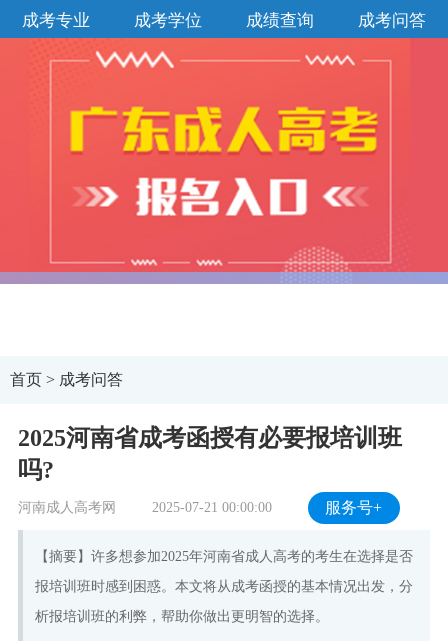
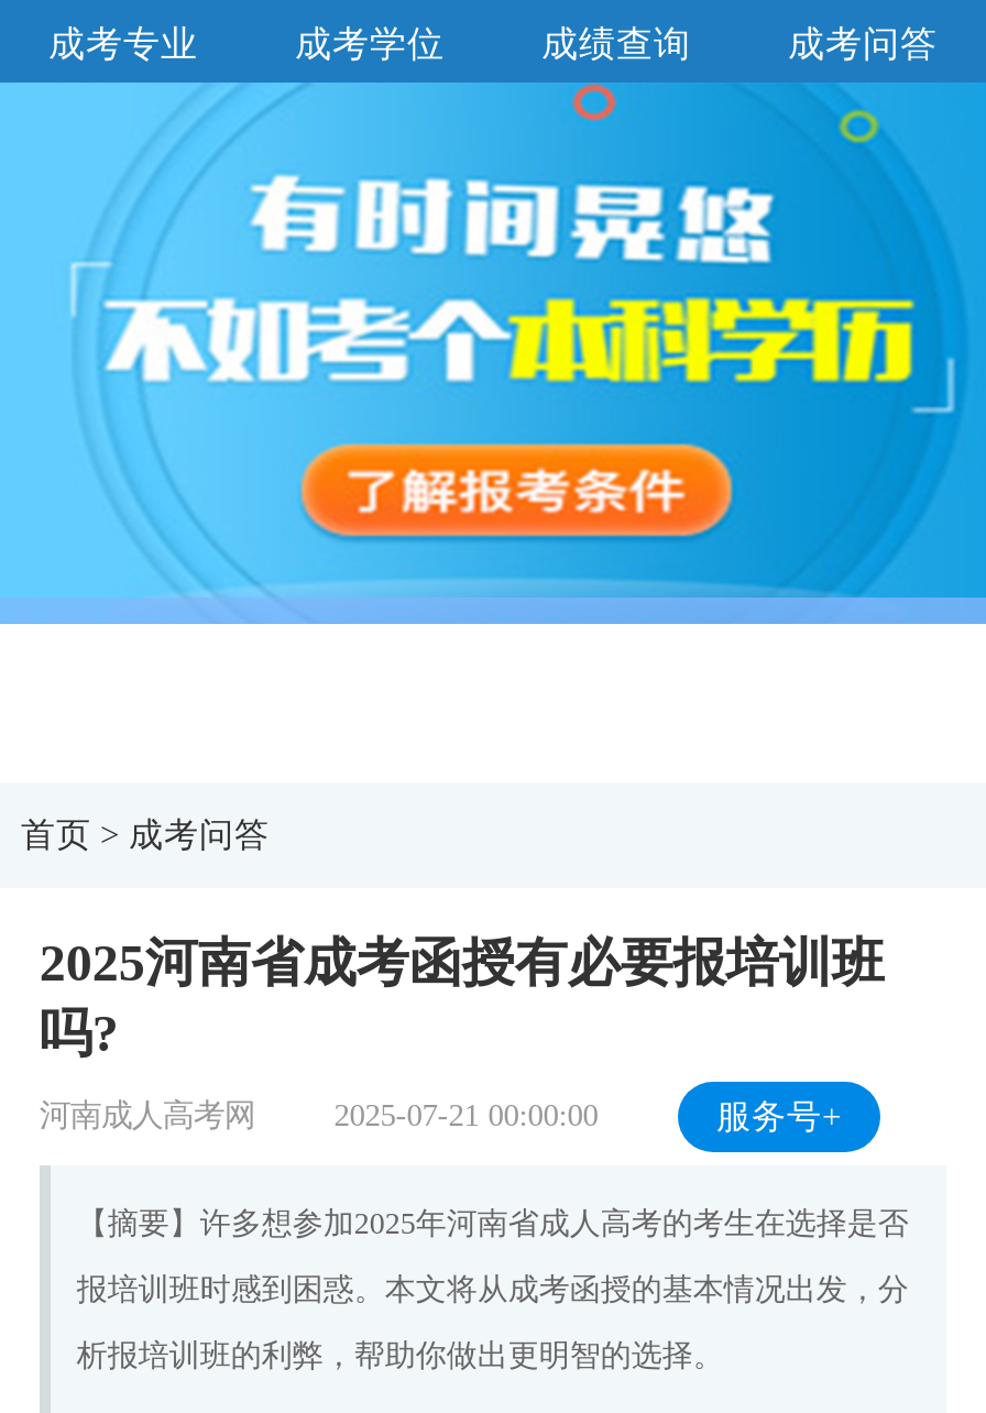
[3,37,445,284] [image] -> [7,83,979,624] [image]

